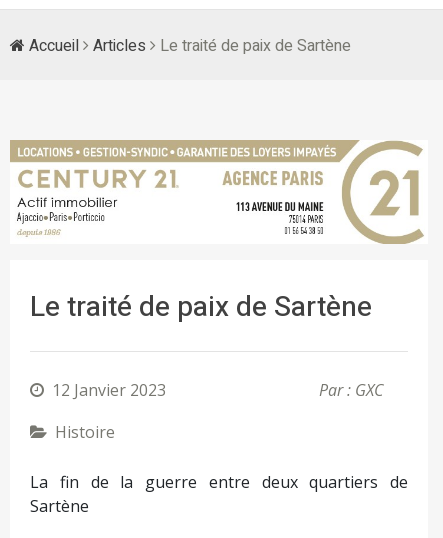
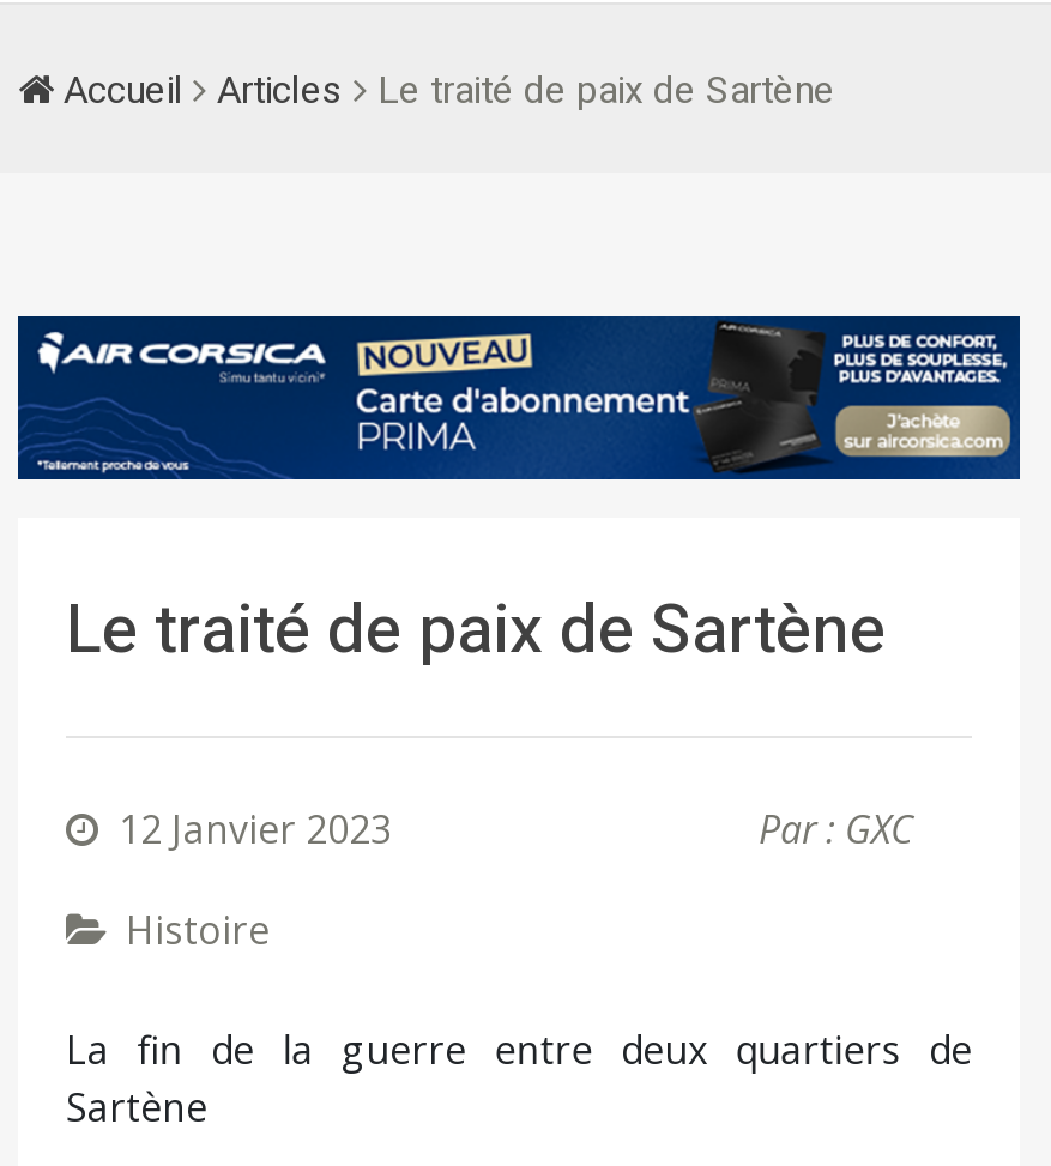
[9,139,429,245] [image] -> [16,314,1022,482] [image]

